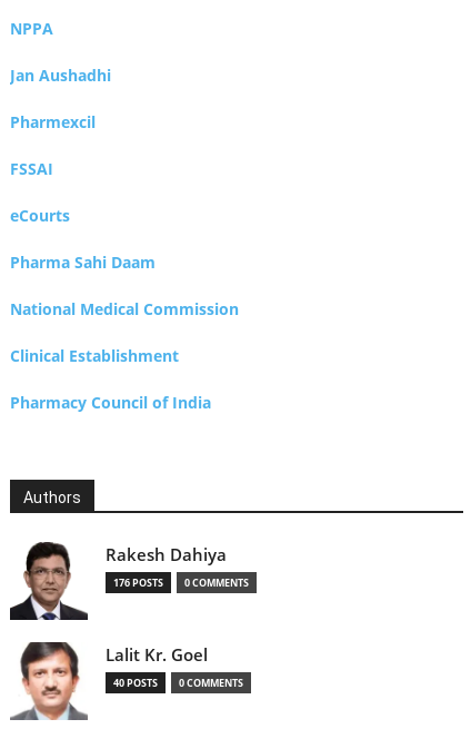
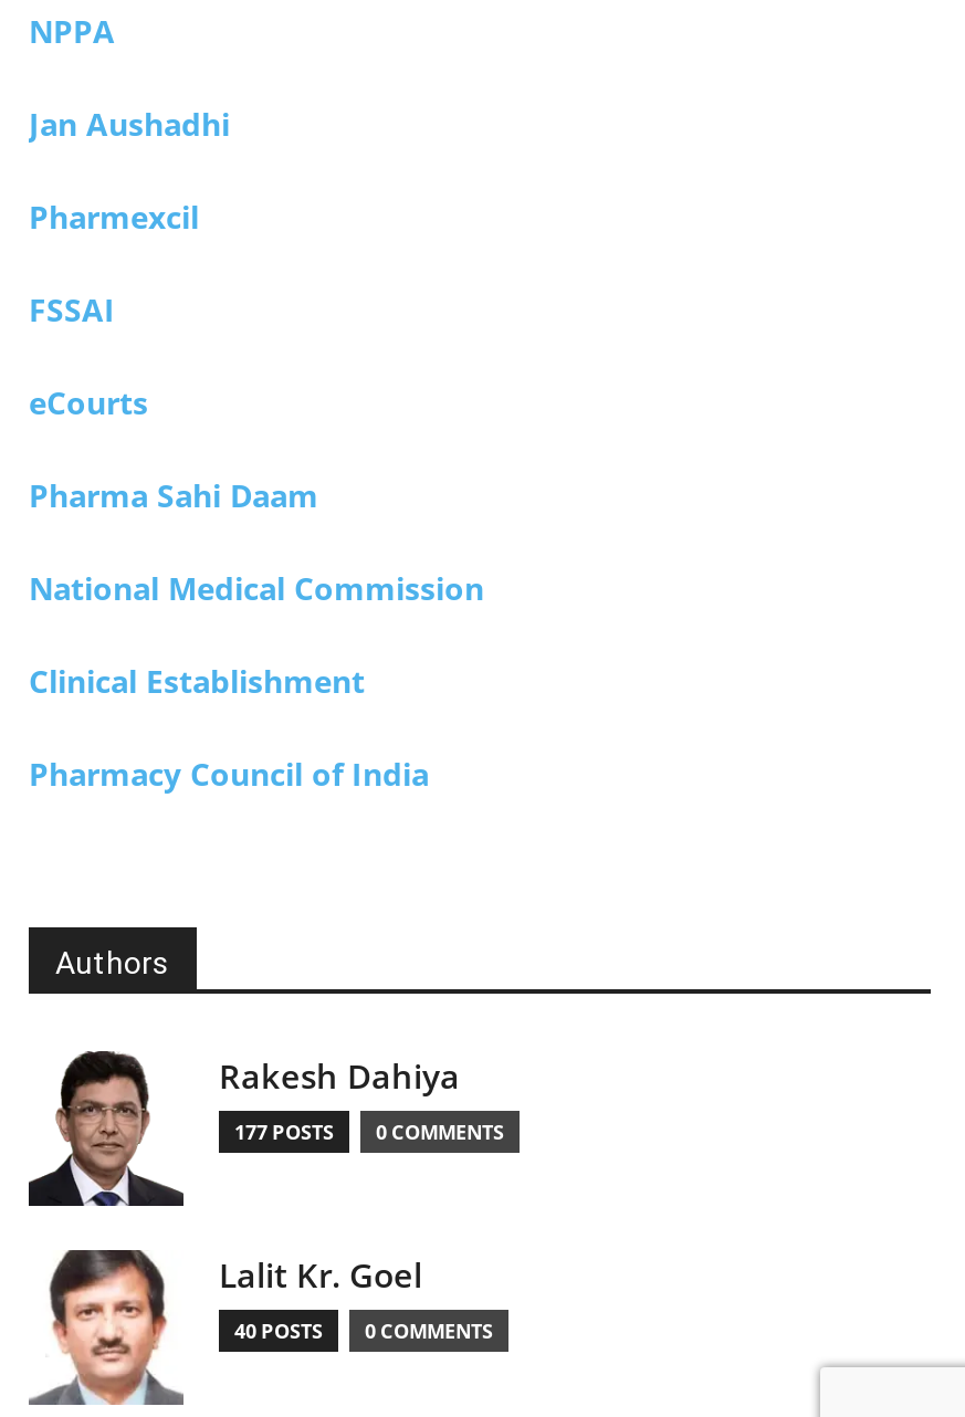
[113,575,249,590] 176 POSTS 0 COMMENTS -> [234,1117,504,1146] 177 POSTS 0 COMMENTS

